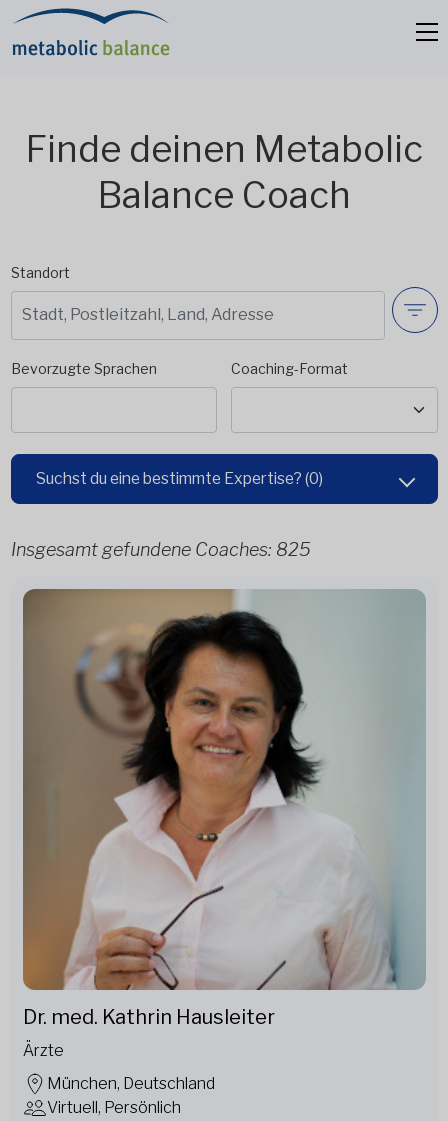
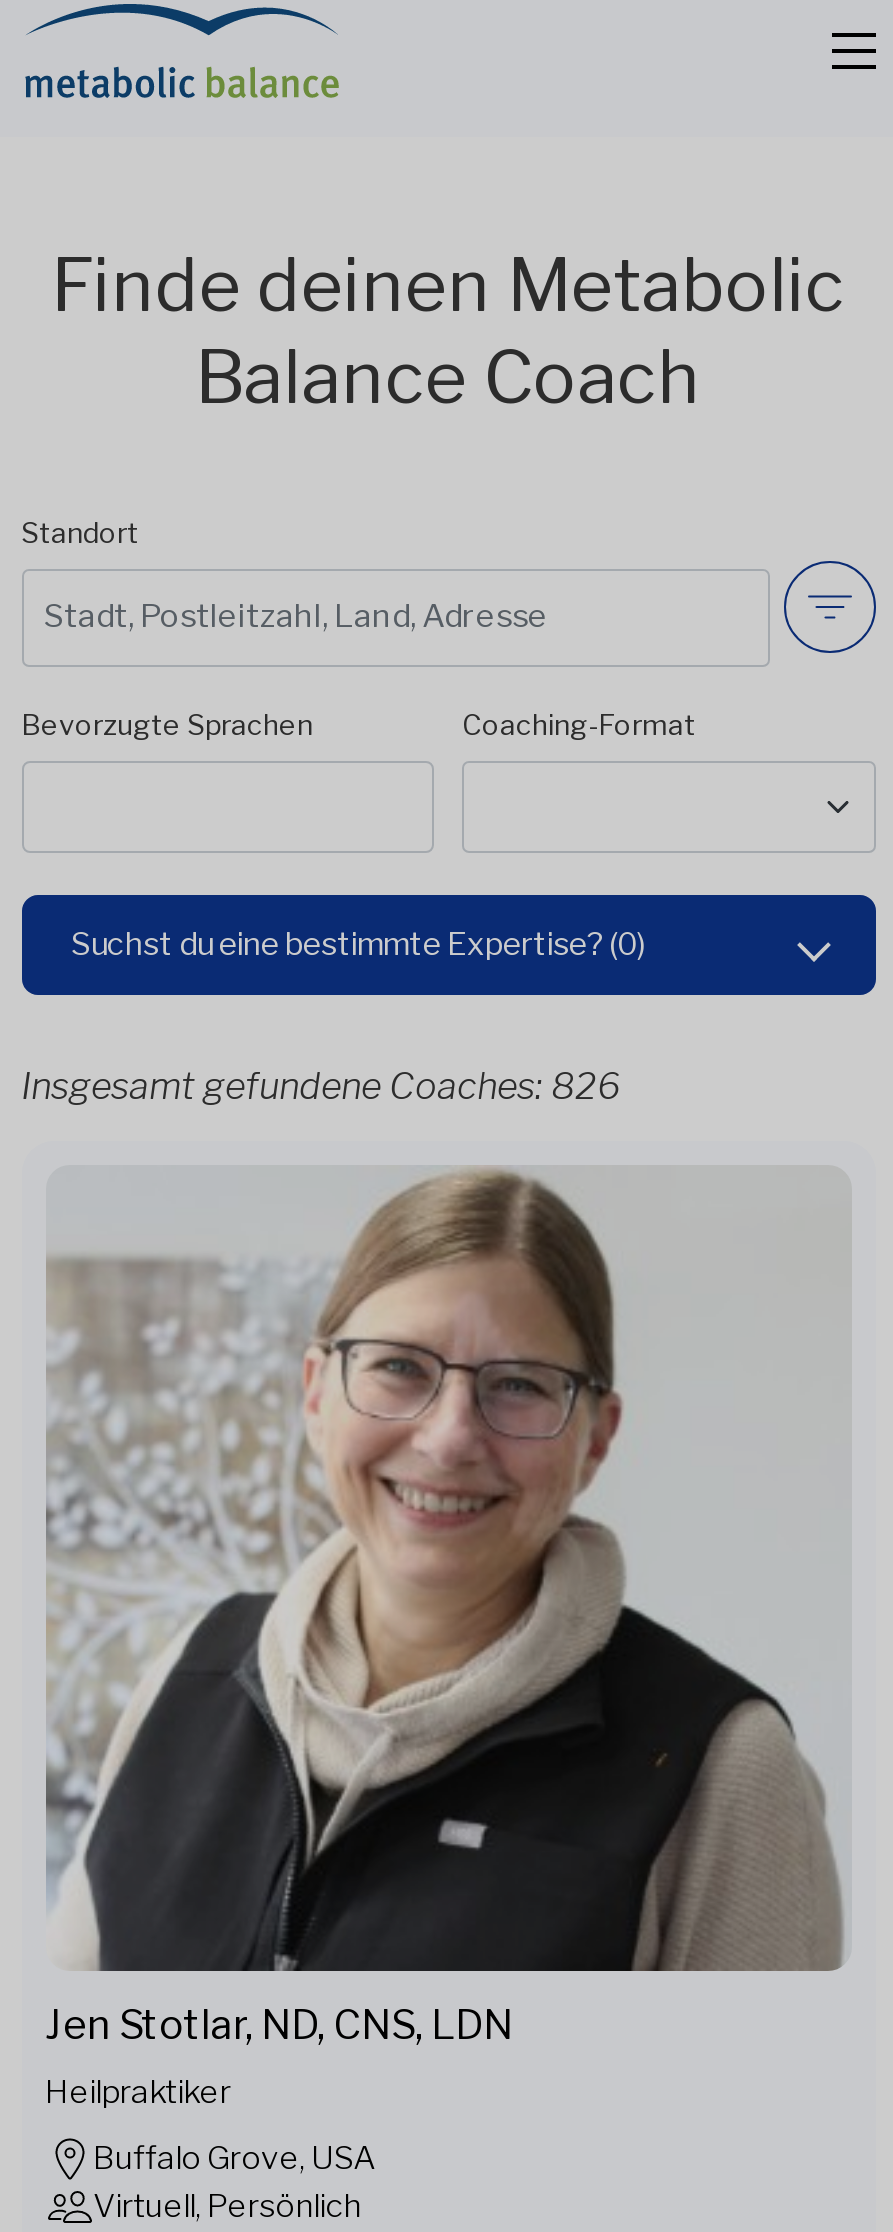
[10,539,310,560] Insgesamt gefundene Coaches: 825 -> [21,1065,621,1107] Insgesamt gefundene Coaches: 826
[22,588,426,1029] [image] | Dr. med. Kathrin Hausleiter -> [45,1167,850,2049] [image] | Jen Stotlar, ND, CNS, LDN
[22,1041,63,1060] Ärzte -> [45,2073,231,2111] Heilpraktiker
[46,1074,214,1093] München, Deutschland -> [93,2139,375,2177] Buffalo Grove, USA

